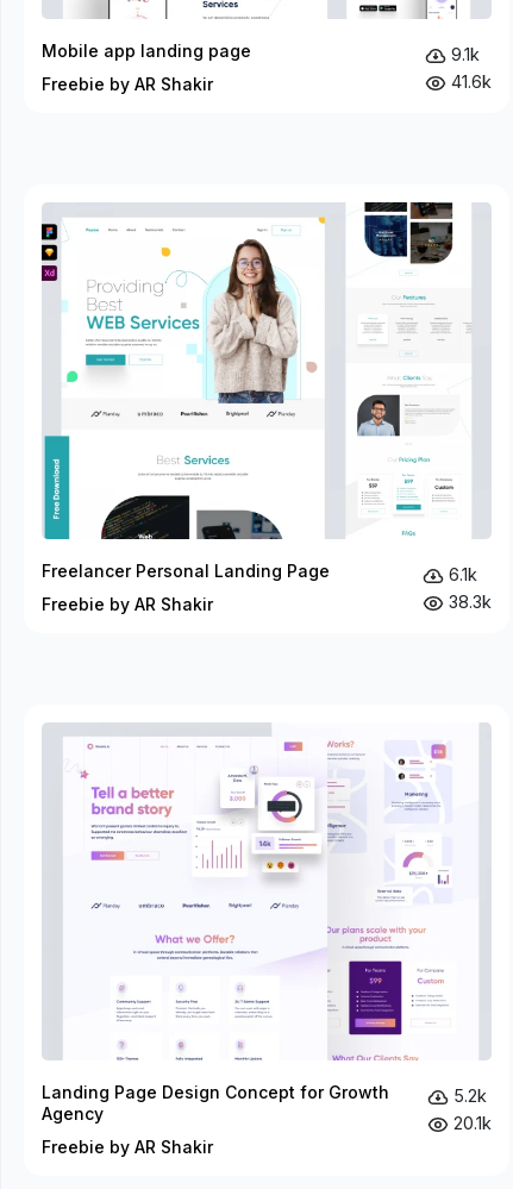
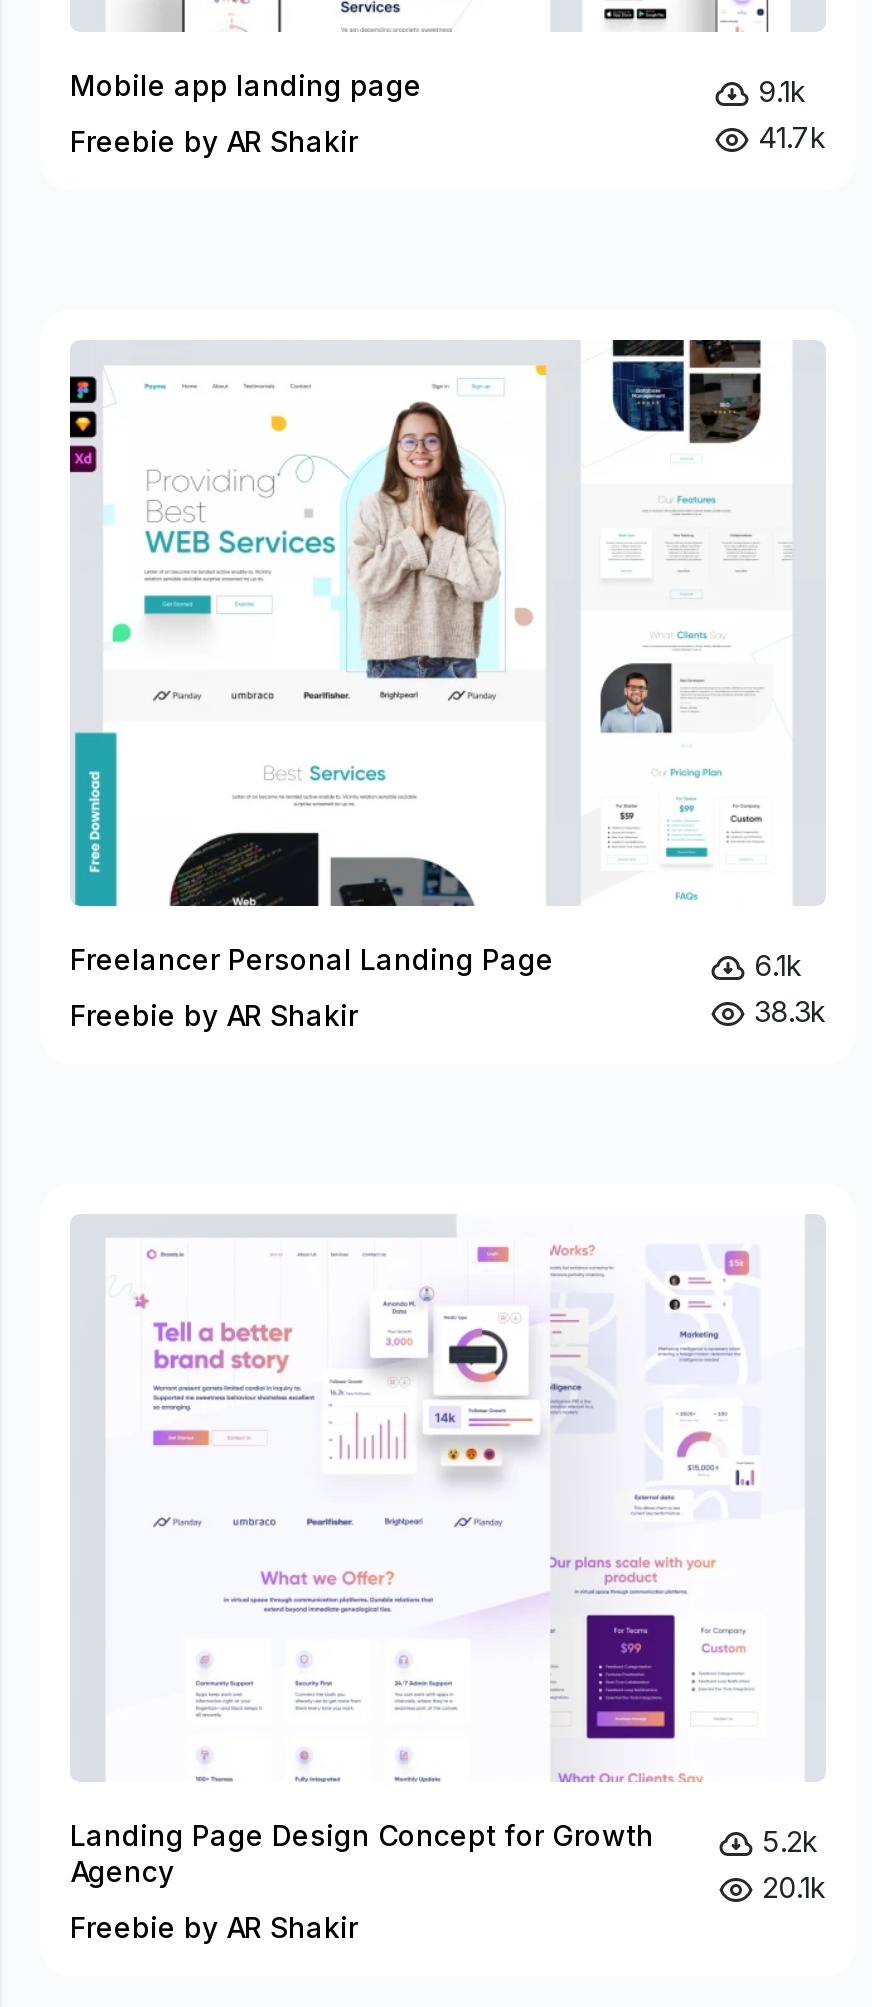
[451,71,492,91] 41.6k -> [758,119,826,153] 41.7k

